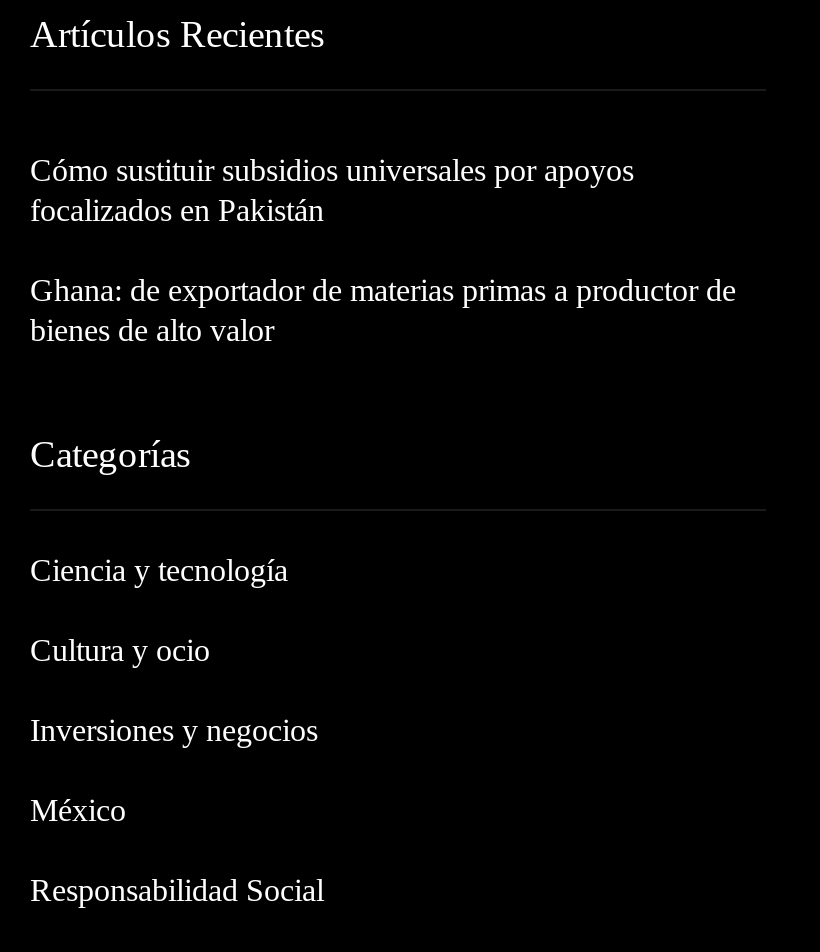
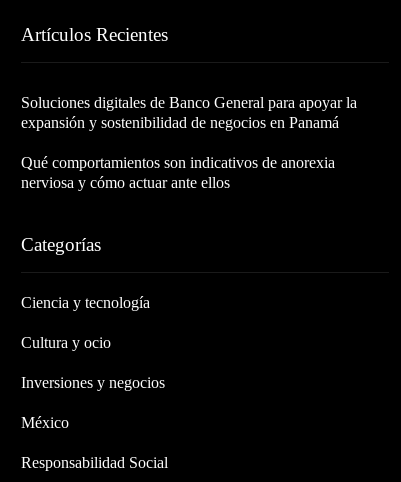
[30,152,634,226] Cómo sustituir subsidios universales por apoyos | focalizados en Pakistán -> [21,94,357,131] Soluciones digitales de Banco General para apoyar la | expansión y sostenibilidad de negocios en Panamá
[30,272,736,346] Ghana: de exportador de materias primas a productor de | bienes de alto valor -> [21,154,335,191] Qué comportamientos son indicativos de anorexia | nerviosa y cómo actuar ante ellos

